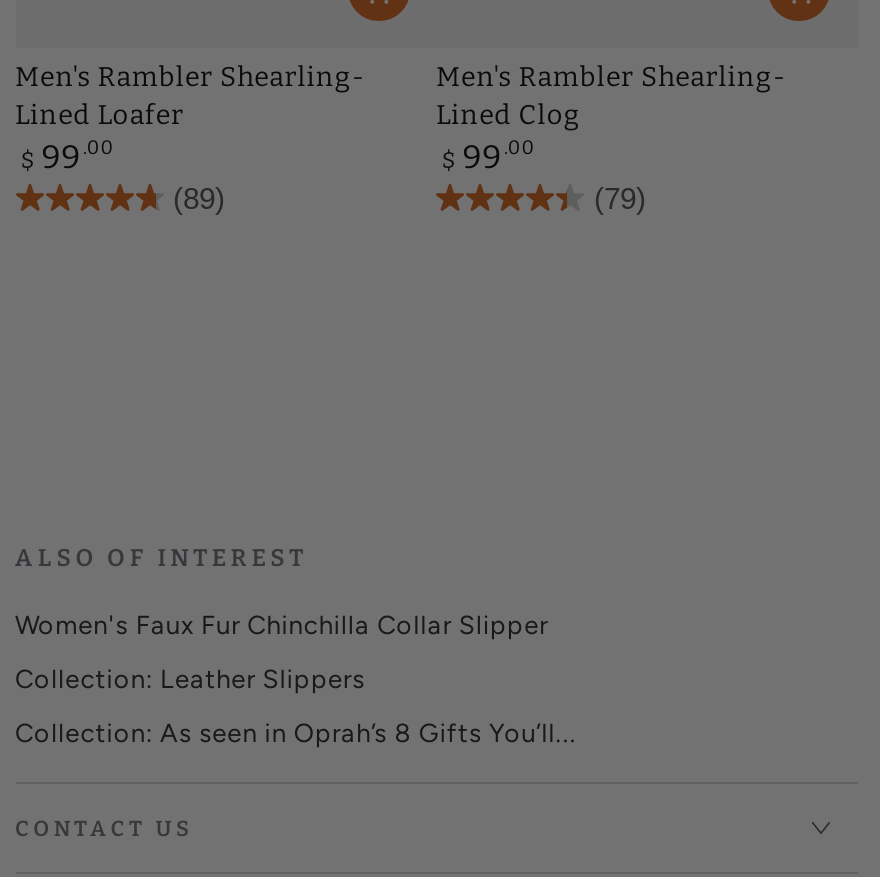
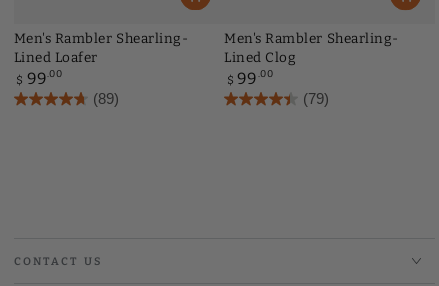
[15,544,577,748] ALSO OF INTEREST | Women's Faux Fur Chinchilla Collar Slipper | Collection: Leather Slippers | Collection: As seen in Oprah’s 8 Gifts You’ll... -> none

